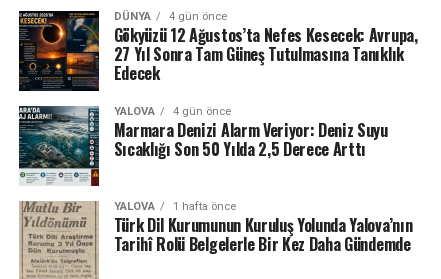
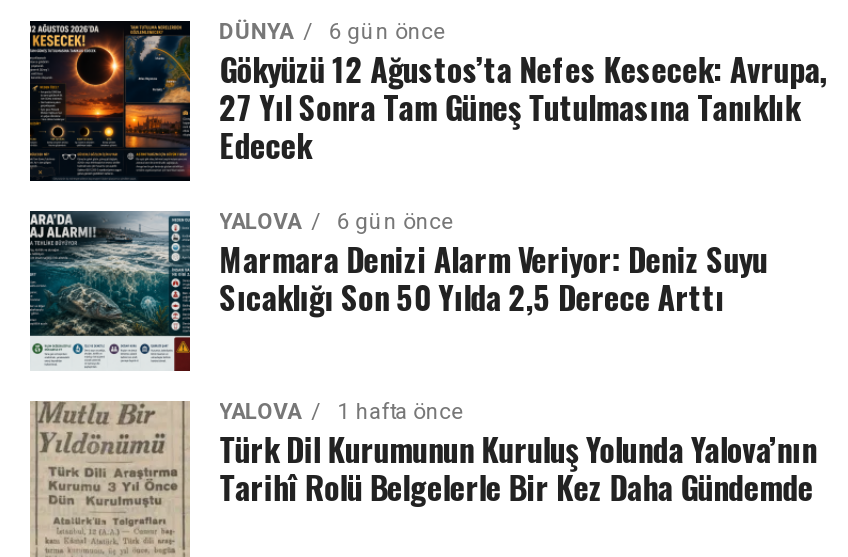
[114,10,227,23] DÜNYA 4 gün önce -> [219,19,445,45] DÜNYA 6 gün önce
[114,105,231,118] YALOVA 4 gün önce -> [219,209,453,235] YALOVA 6 gün önce

